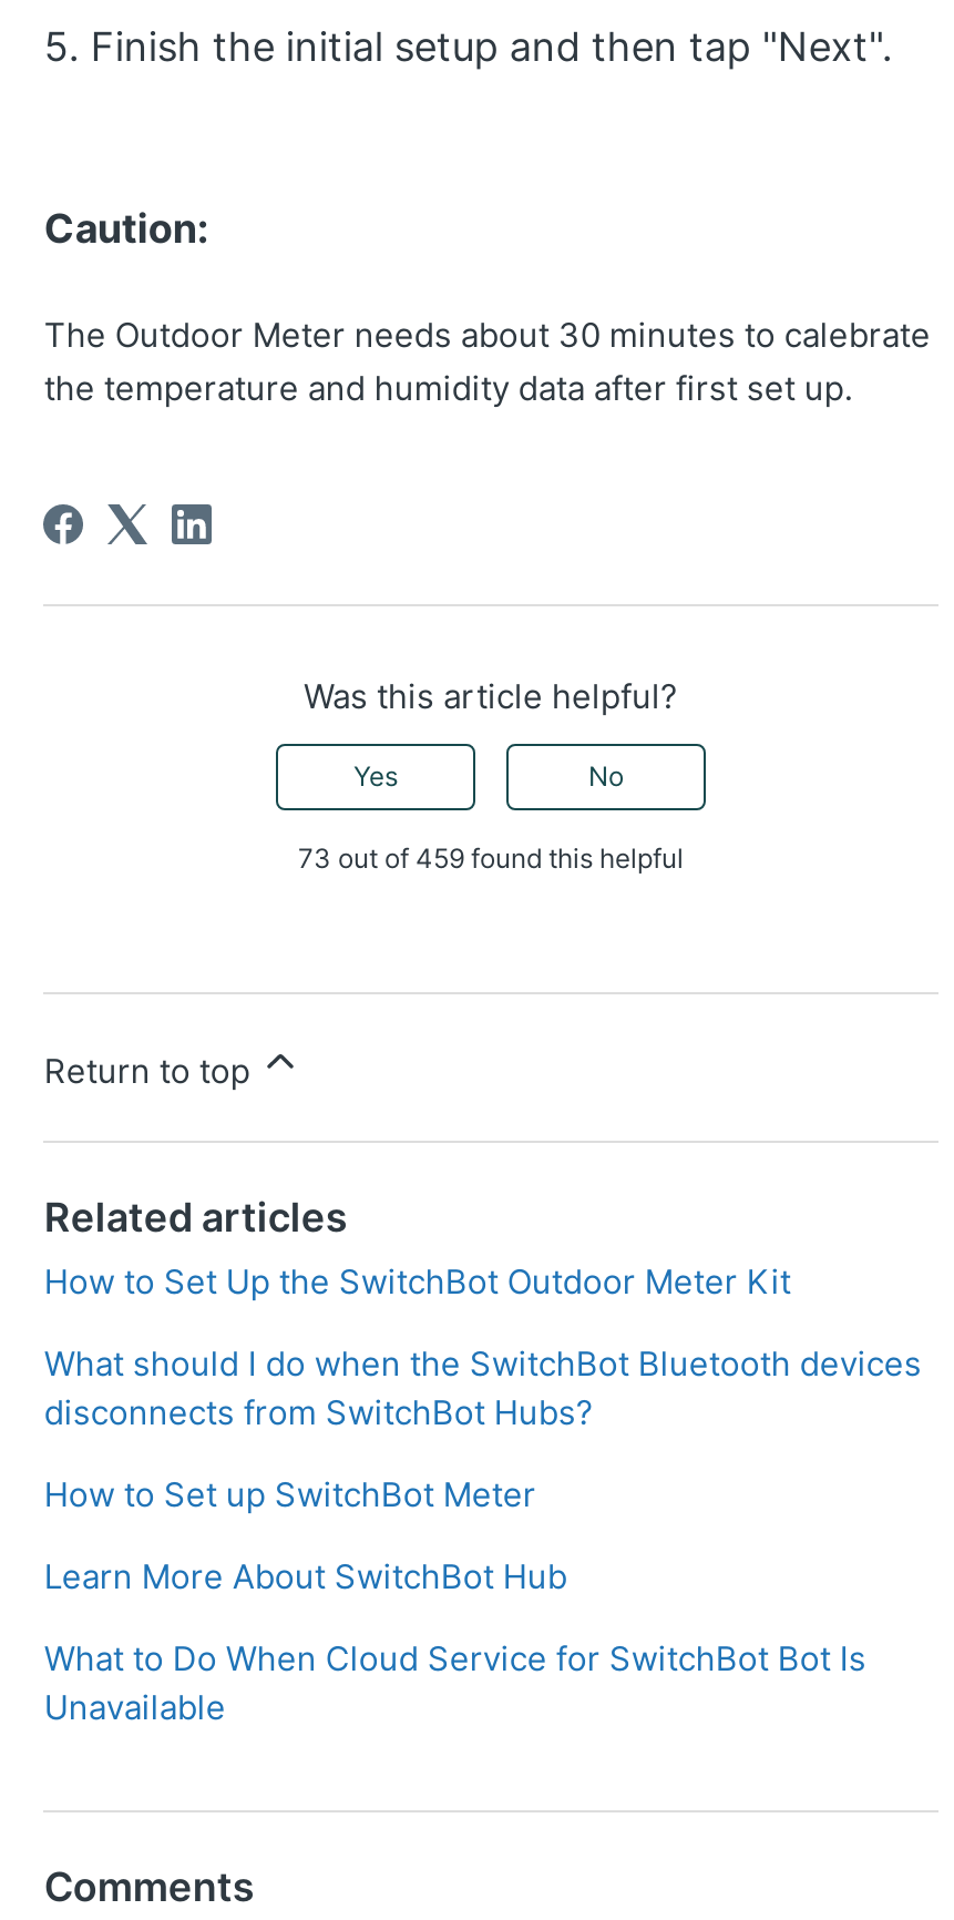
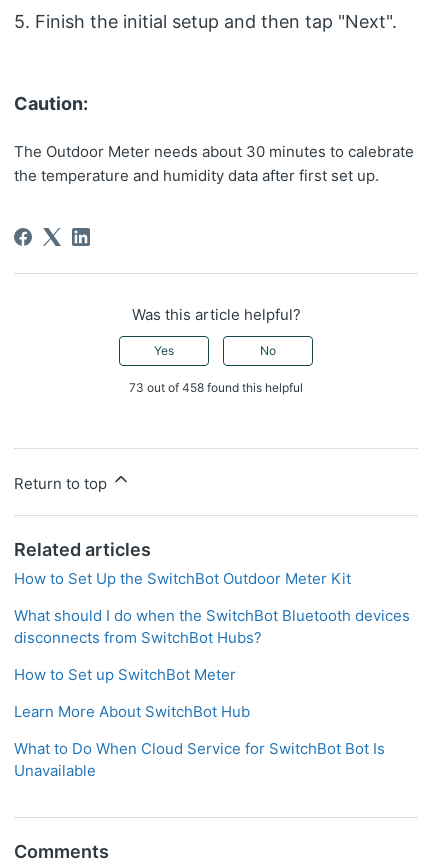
[298,840,684,874] 73 out of 459 found this helpful -> [129,379,303,394] 73 out of 458 found this helpful

